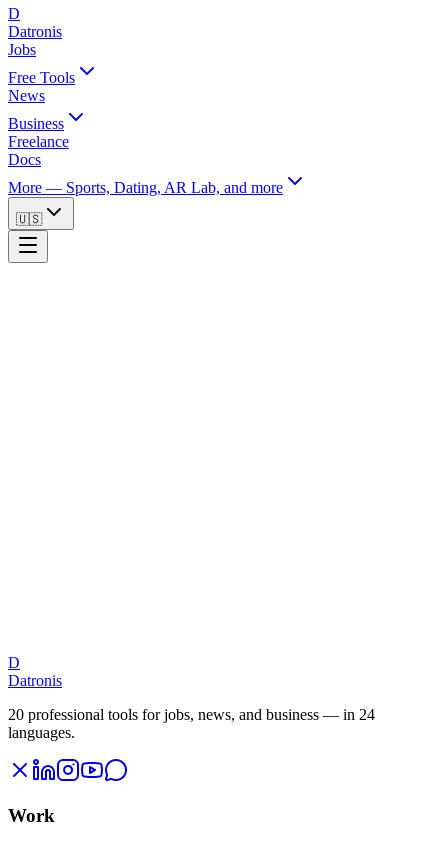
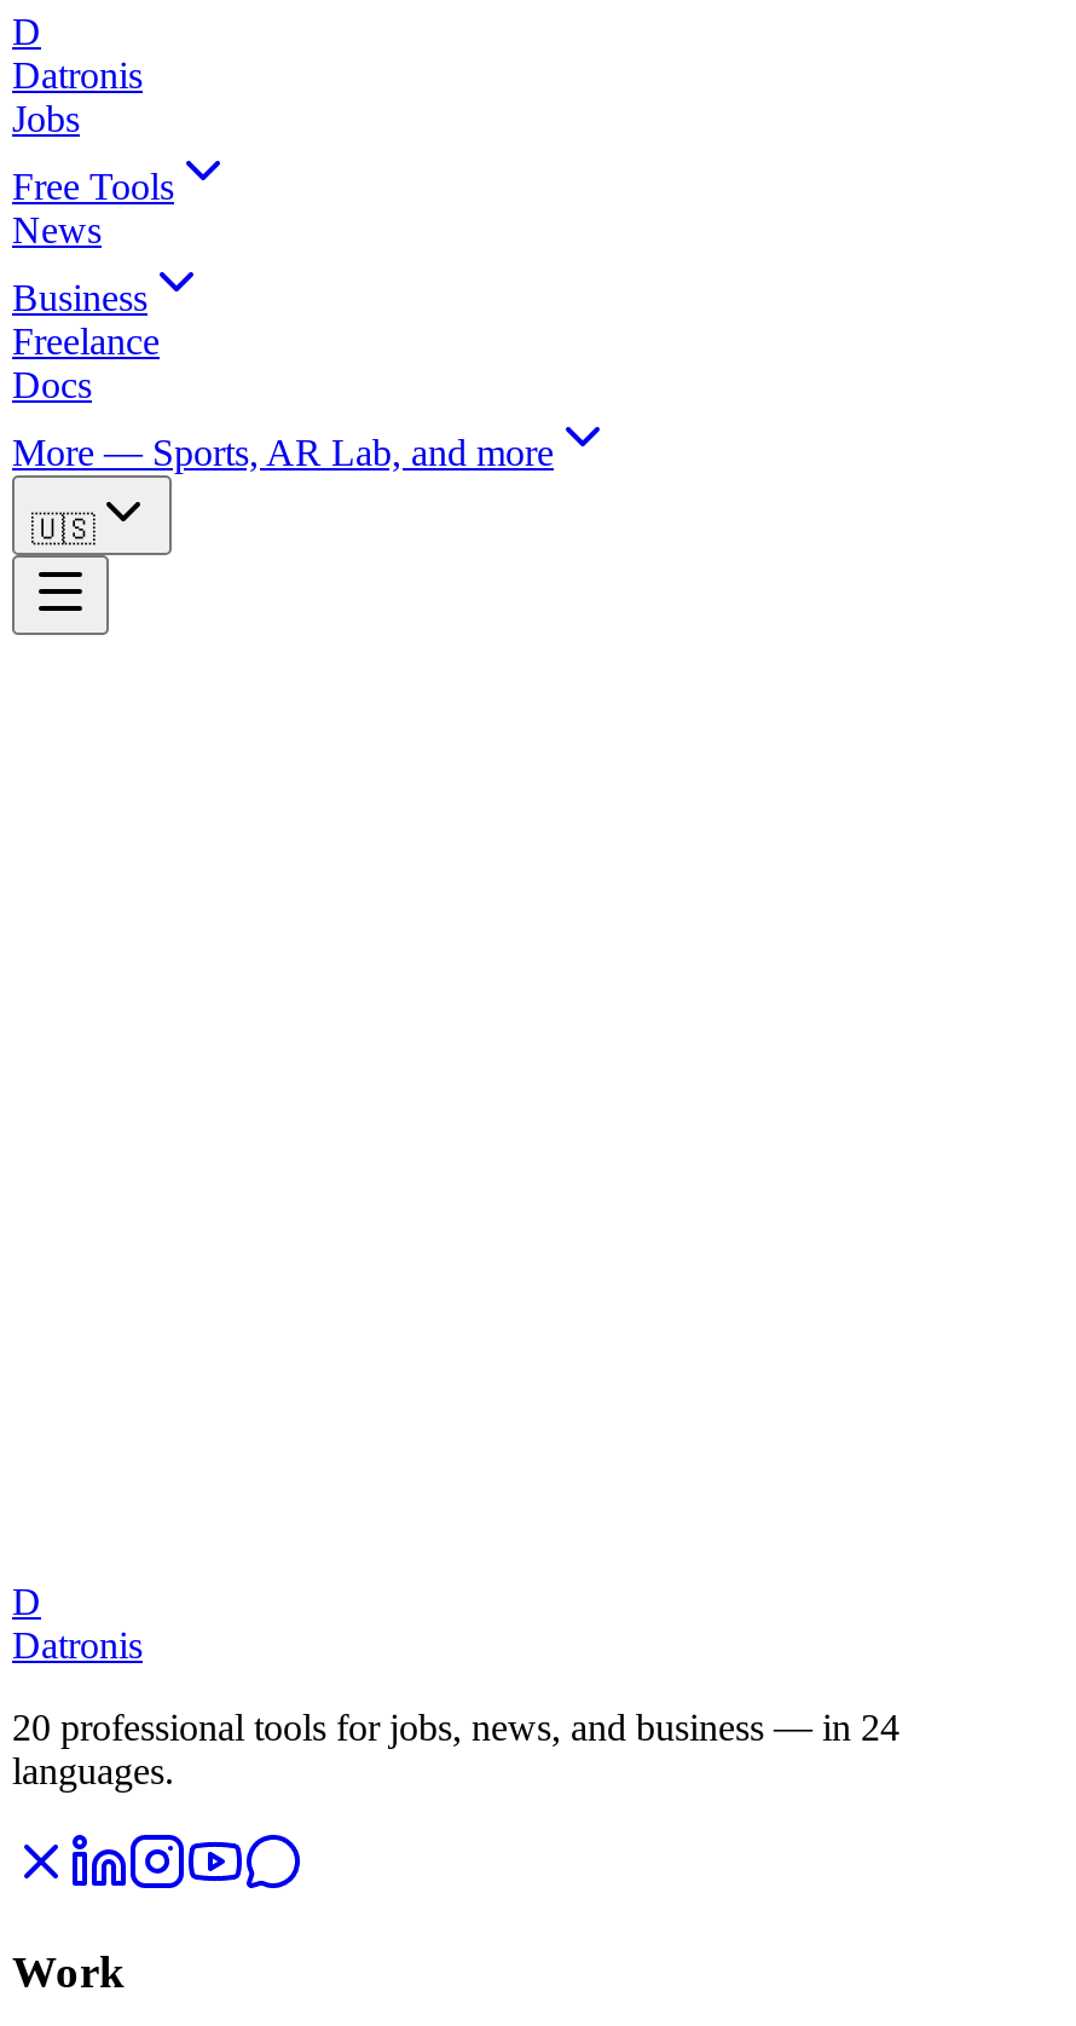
[8,179,283,196] More — Sports, Dating, AR Lab, and more -> [12,432,554,473] More — Sports, AR Lab, and more

